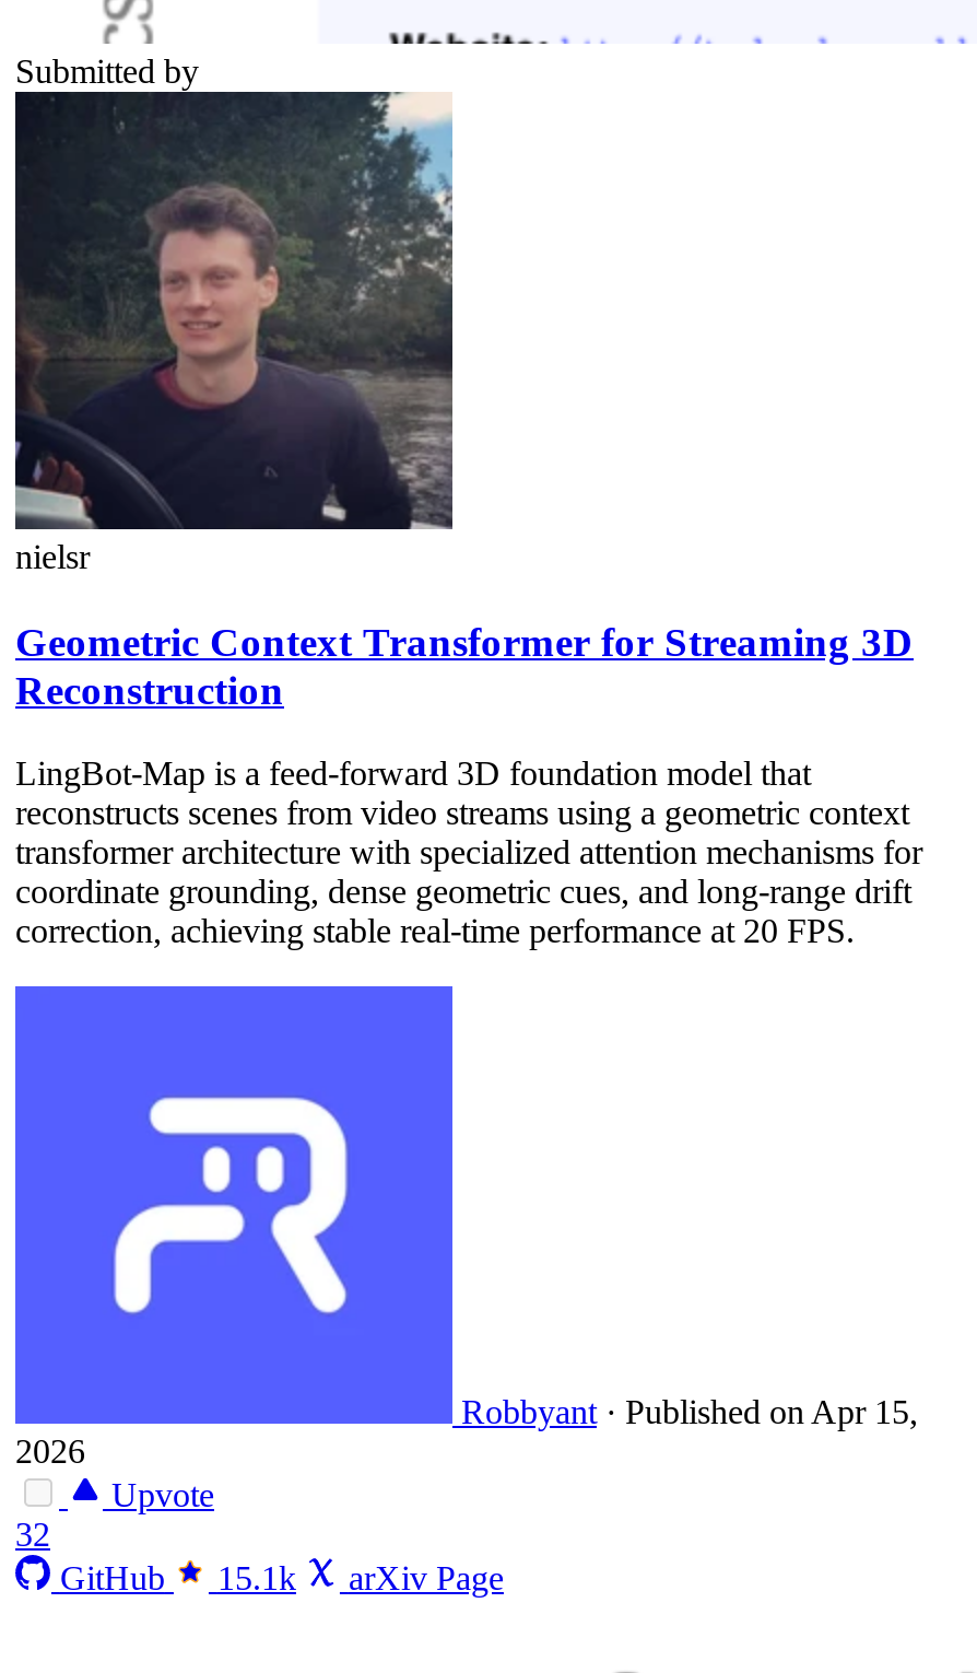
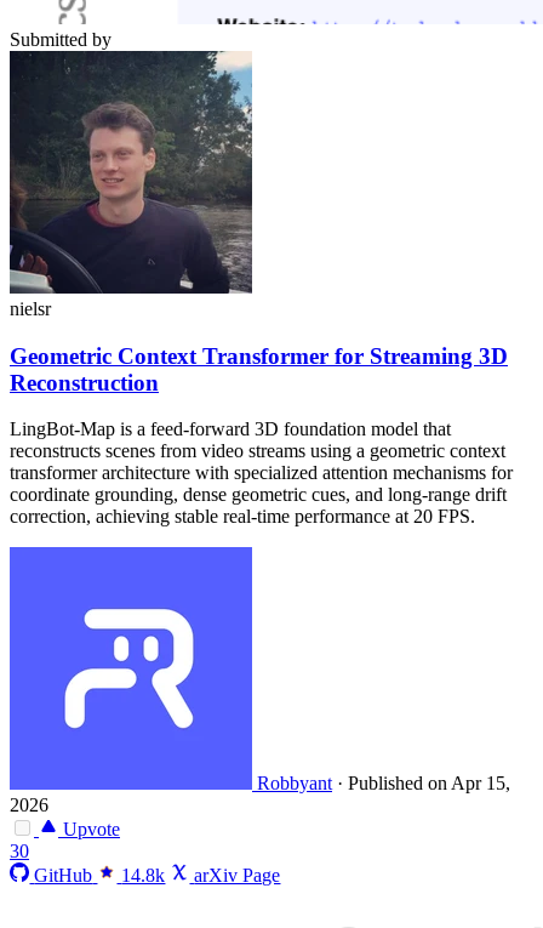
[15,1516,50,1554] 32 -> [10,841,29,862] 30
[60,1560,504,1597] GitHub 15.1k arXiv Page -> [35,865,281,886] GitHub 14.8k arXiv Page

